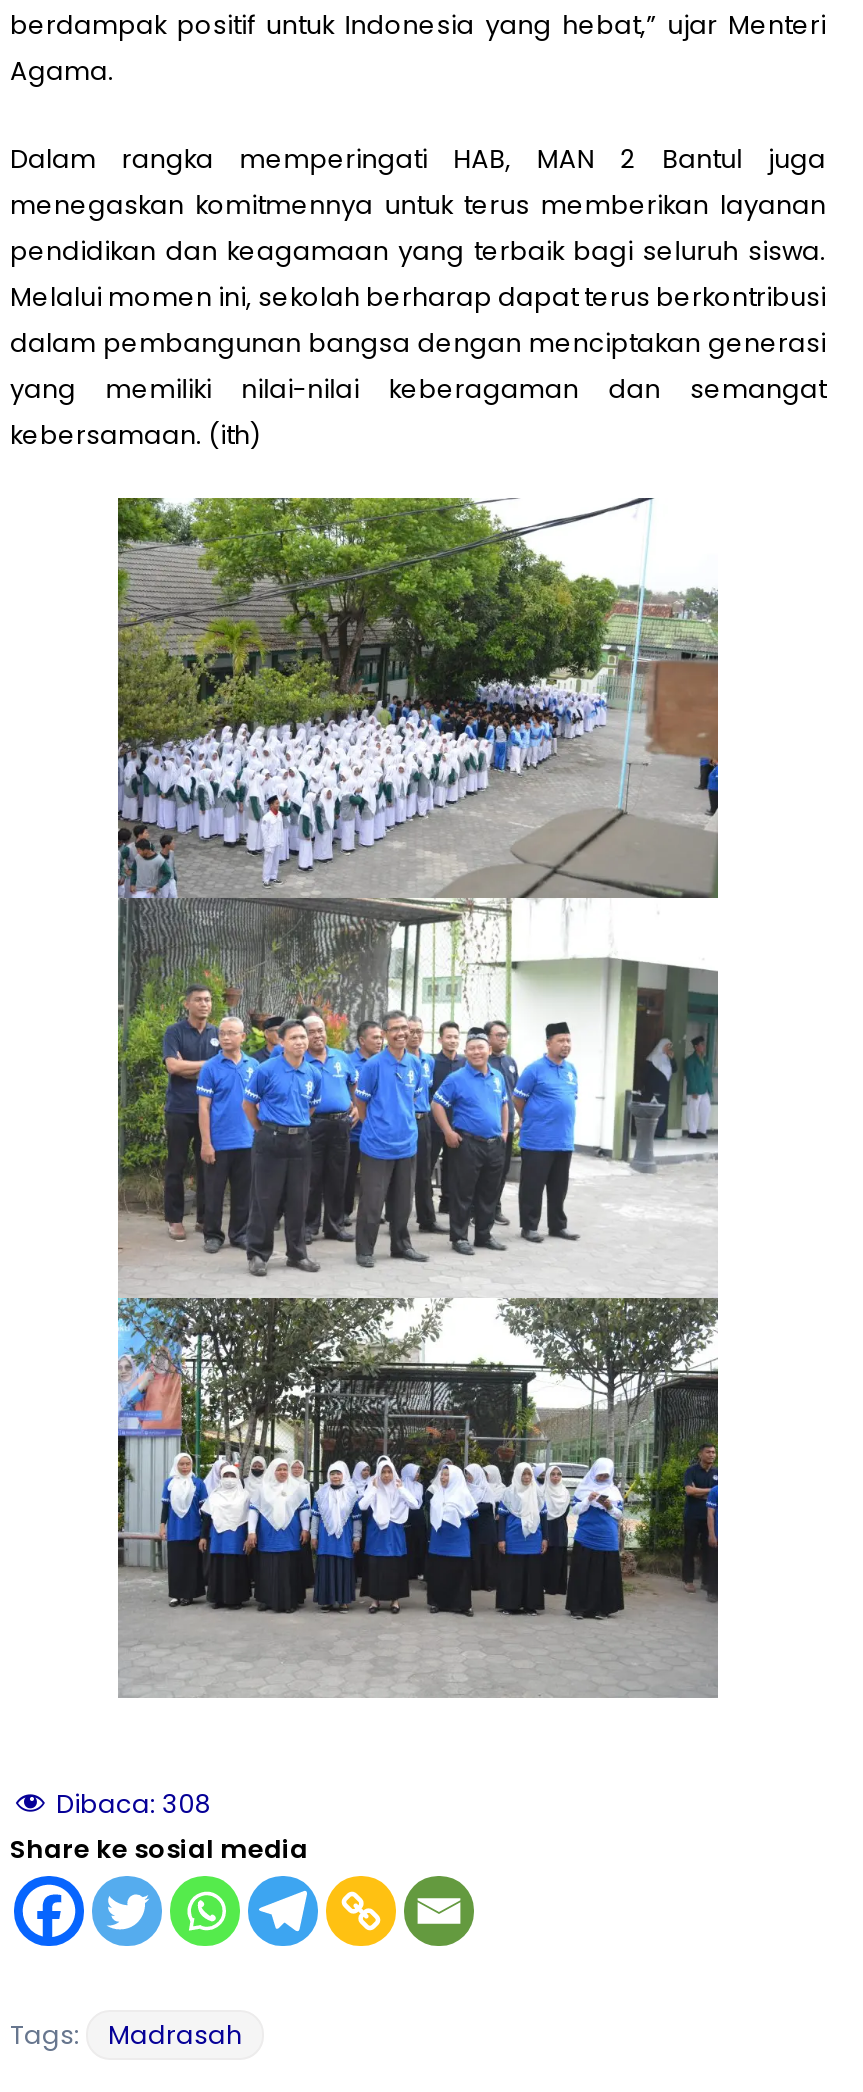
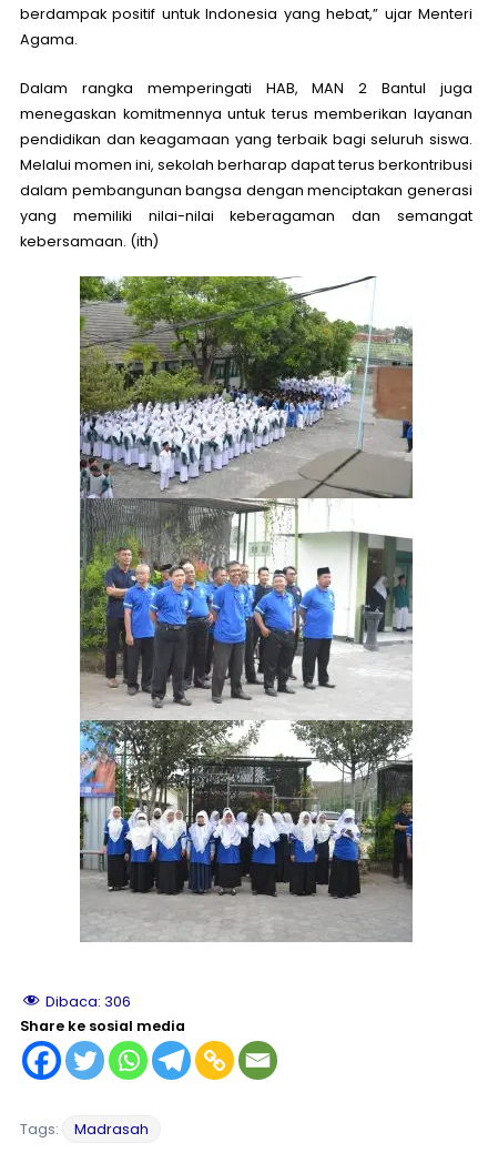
[56,1786,210,1820] Dibaca: 308 -> [45,991,131,1010] Dibaca: 306

